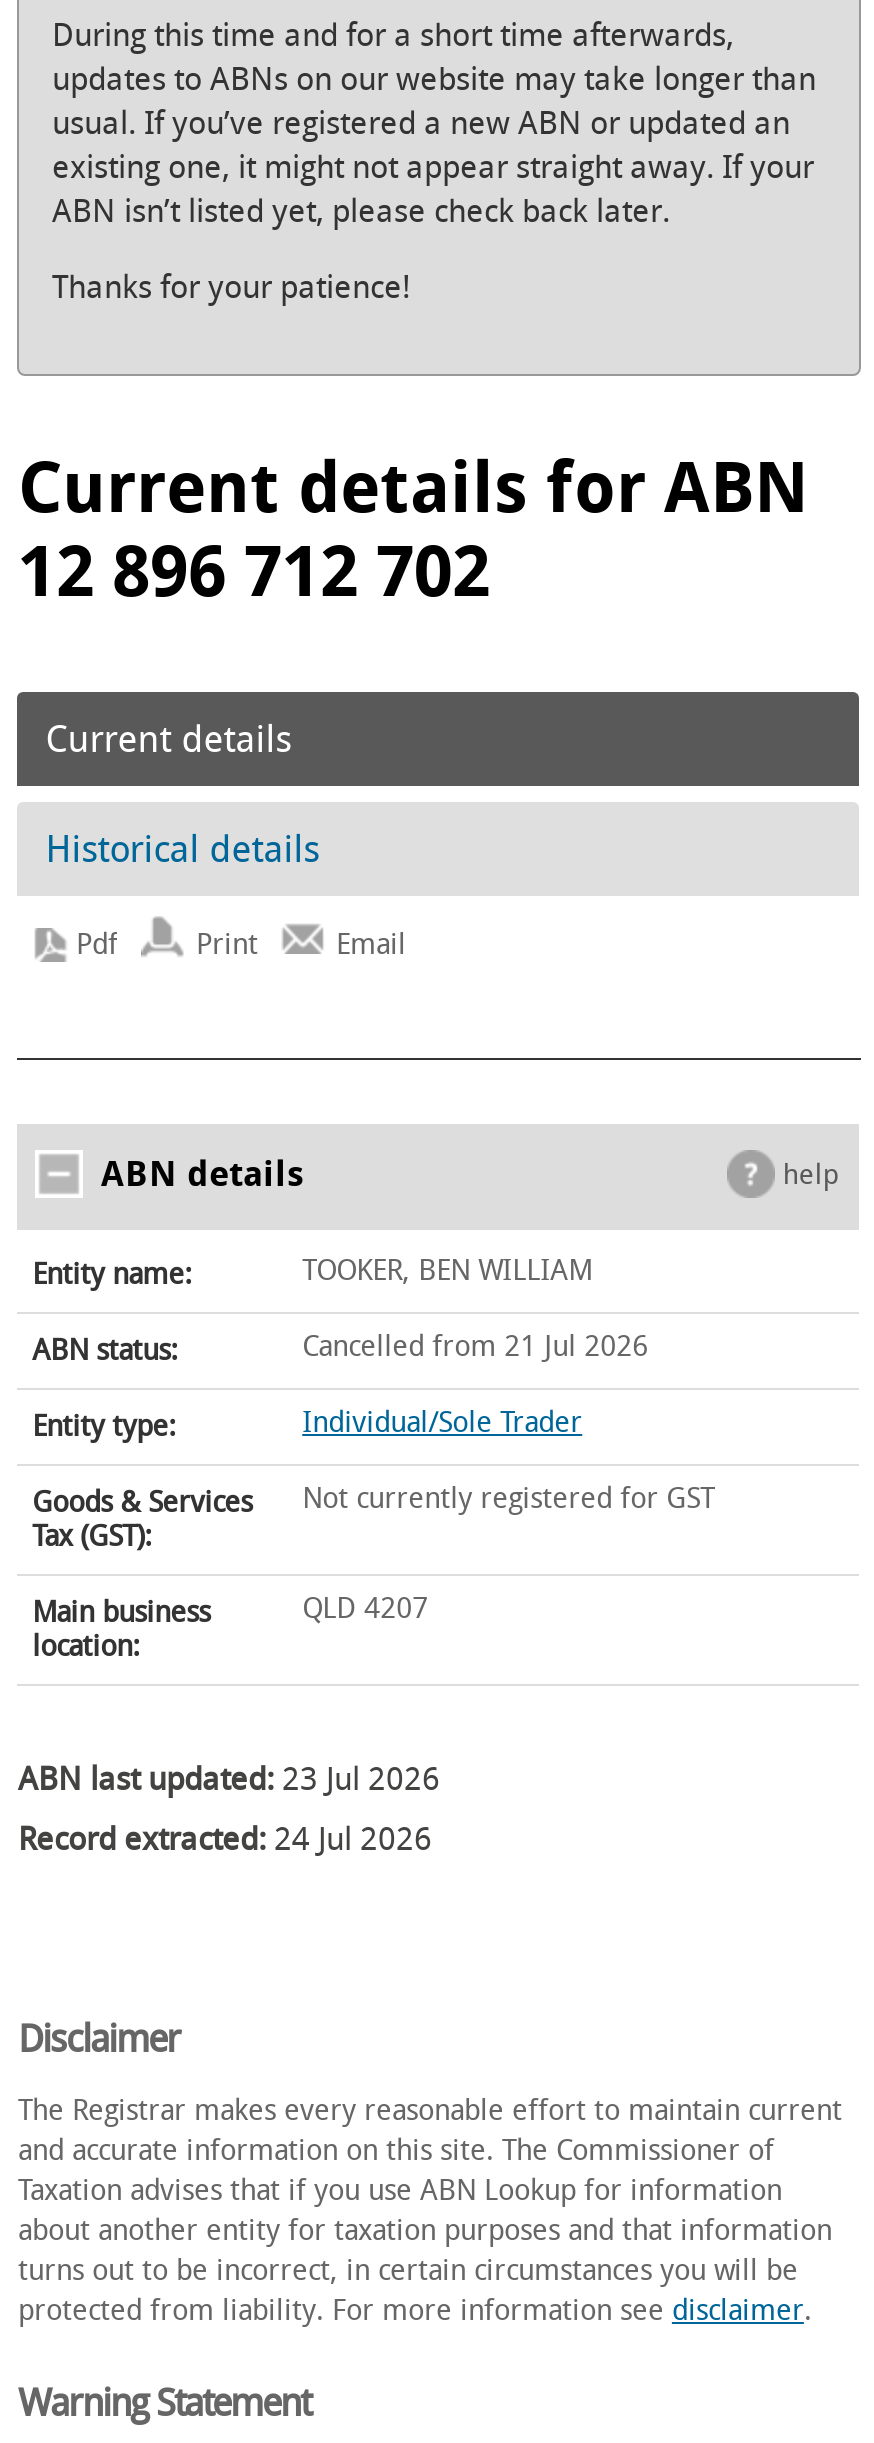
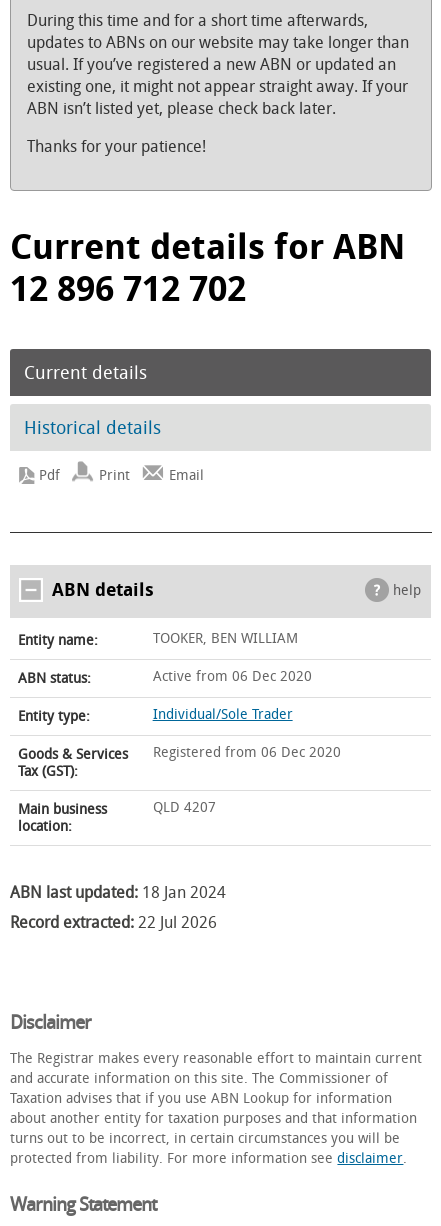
[302,1330,648,1364] Cancelled from 21 Jul 2026 -> [153,668,312,685] Active from 06 Dec 2020
[302,1482,714,1516] Not currently registered for GST -> [153,744,341,761] Registered from 06 Dec 2020
[18,1760,440,1798] ABN last updated: 23 Jul 2026 -> [10,883,226,902] ABN last updated: 18 Jan 2024
[18,1820,432,1858] Record extracted: 24 Jul 2026 -> [10,913,217,932] Record extracted: 22 Jul 2026

